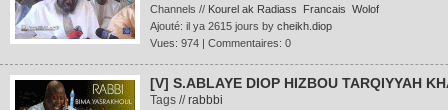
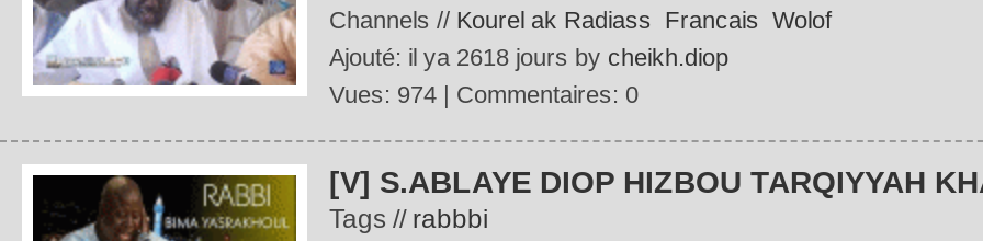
[150,20,332,32] Ajouté: il ya 2615 jours by cheikh.diop -> [329,44,728,70] Ajouté: il ya 2618 jours by cheikh.diop

